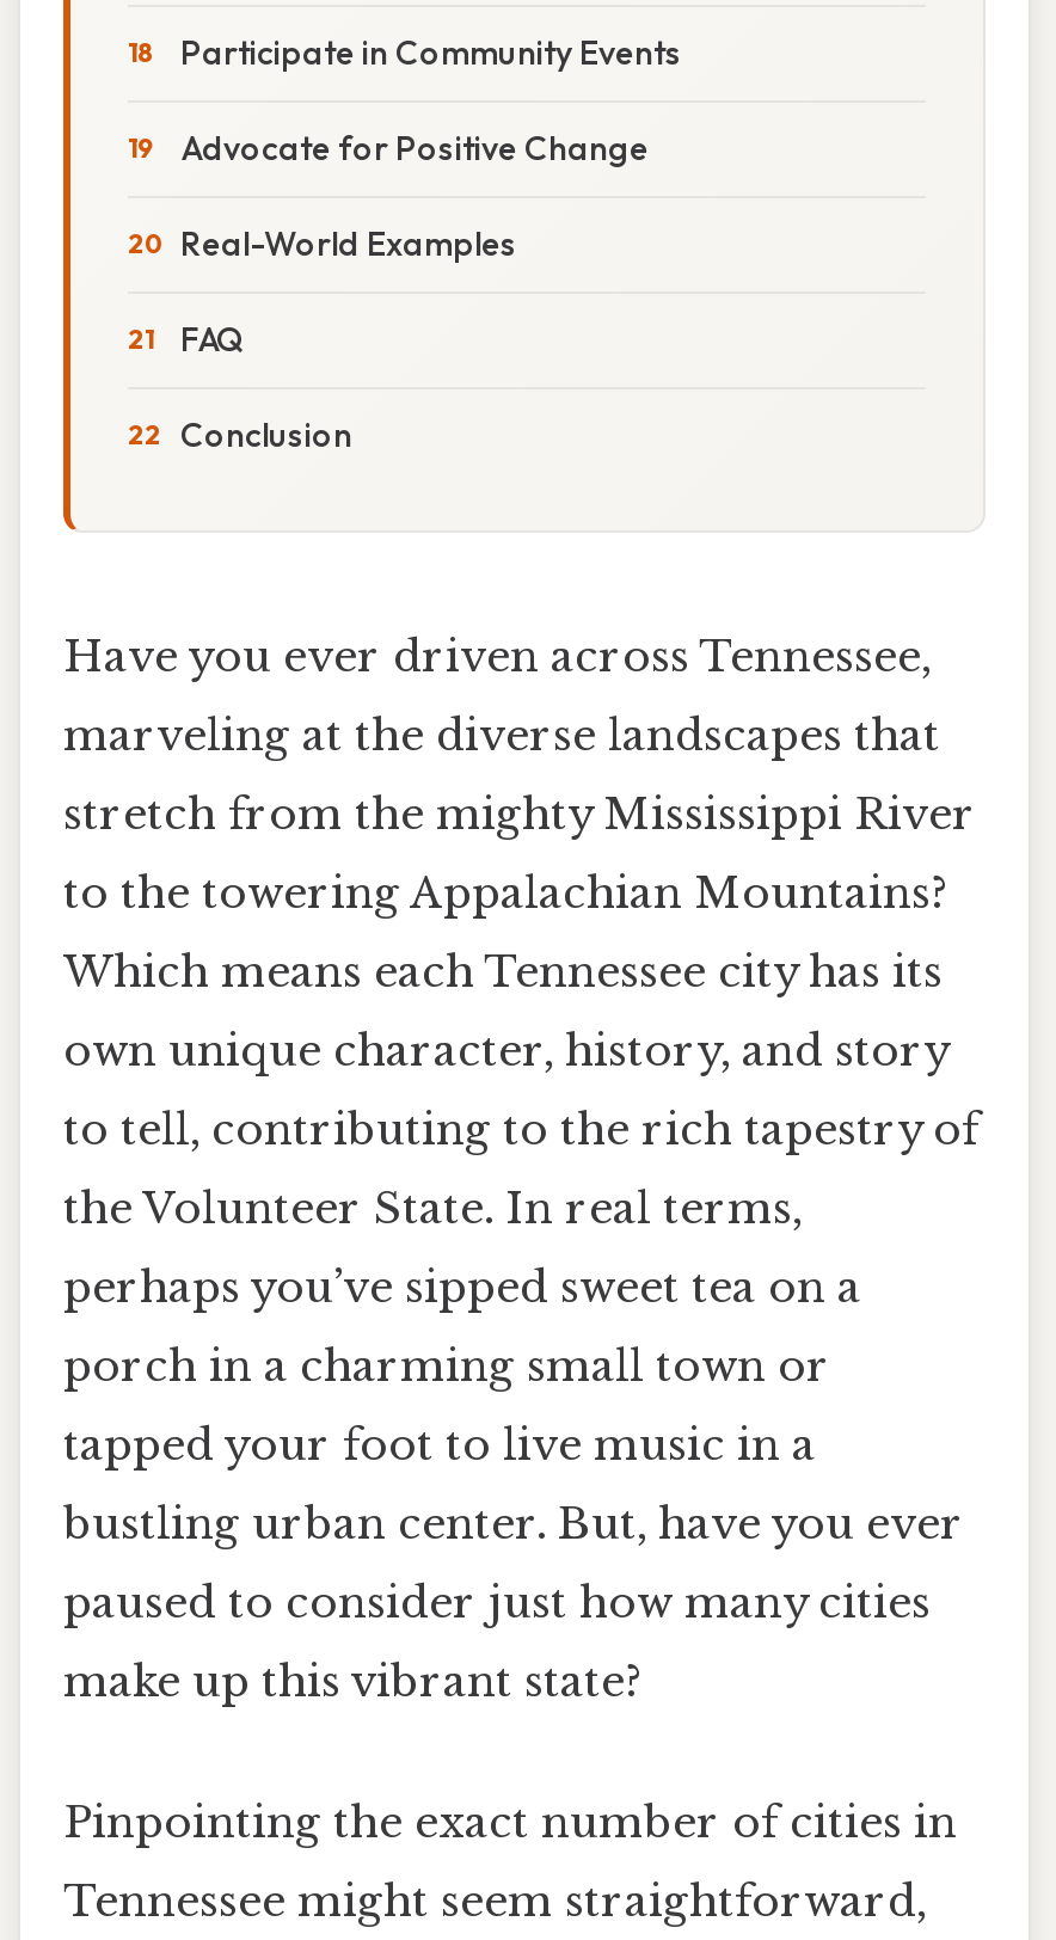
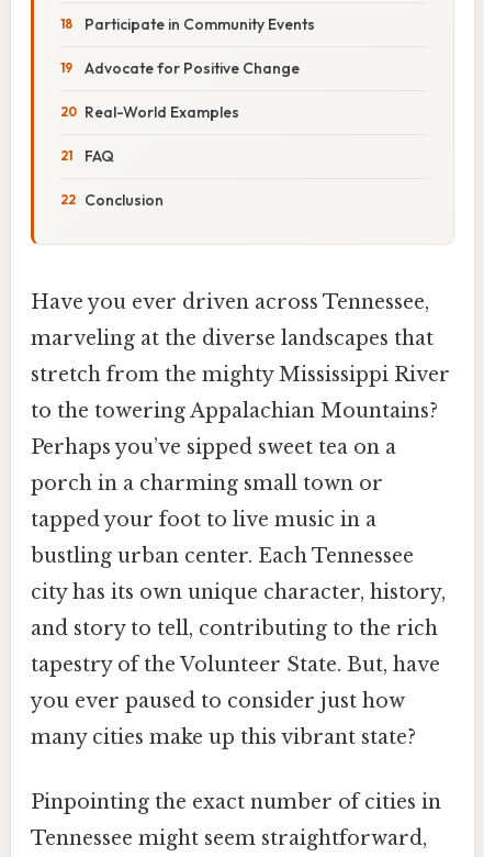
[63,946,978,1314] Which means each Tennessee city has its | own unique character, history, and story | to tell, contributing to the rich tapestry of | the Volunteer State. In real terms, | perhaps you’ve sipped sweet tea on a -> [31,435,396,459] Perhaps you’ve sipped sweet tea on a
moved [63,1340,830,1471] -> [31,471,383,532]: porch in a charming small town or | tapped your foot to live music in a
[63,1498,964,1708] bustling urban center. But, have you ever | paused to consider just how many cities | make up this vibrant state? -> [31,544,446,749] bustling urban center. Each Tennessee | city has its own unique character, history, | and story to tell, contributing to the rich | tapestry of the Volunteer State. But, have | you ever paused to consider just how | many cities make up this vibrant state?

